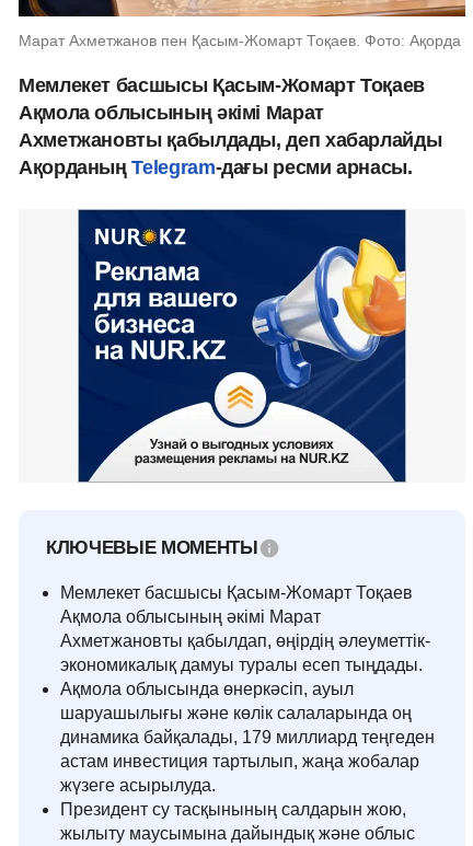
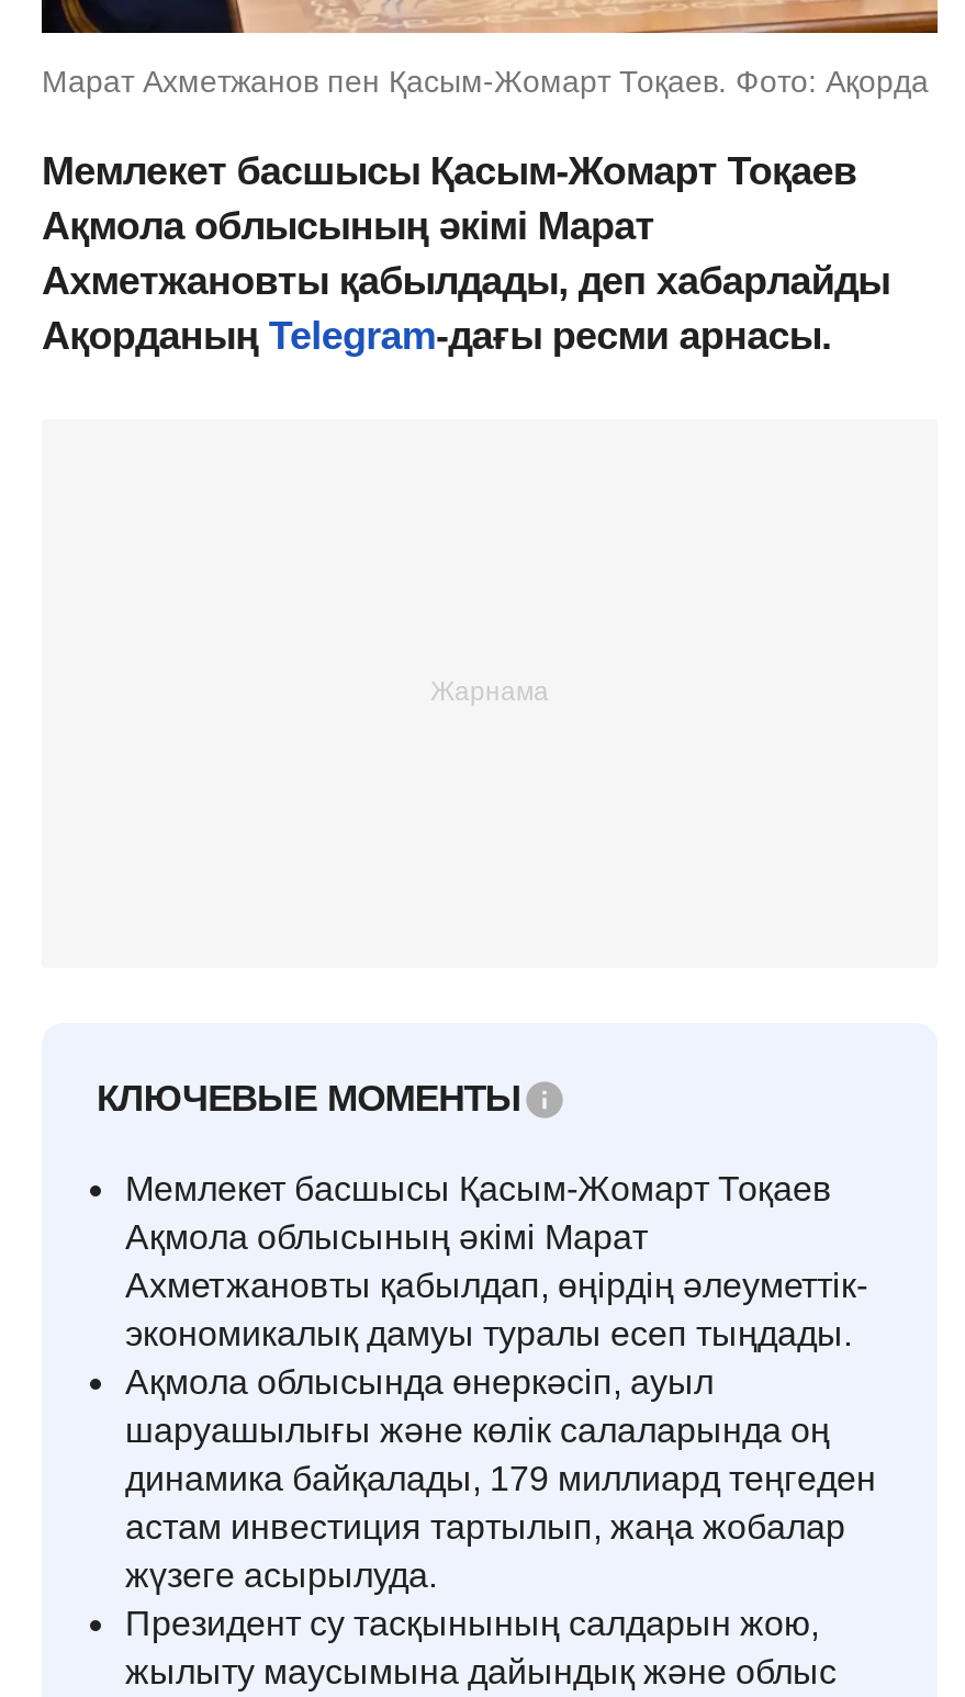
[77,208,407,484] [image] -> none

